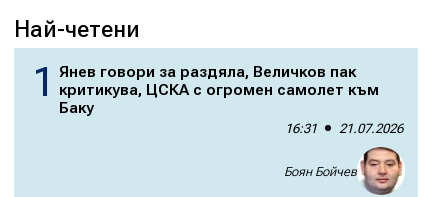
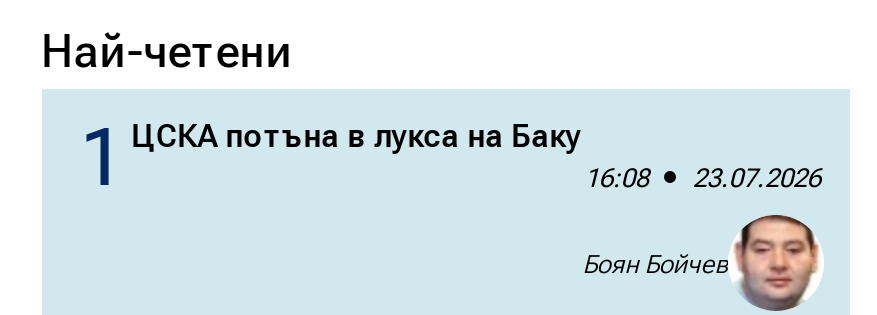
[59,63,403,136] Янев говори за раздяла, Величков пак | критикува, ЦСКА с огромен самолет към | Баку | 16:31 | 21.07.2026 -> [132,119,820,193] ЦСКА потъна в лукса на Баку | 16:08 | 23.07.2026

